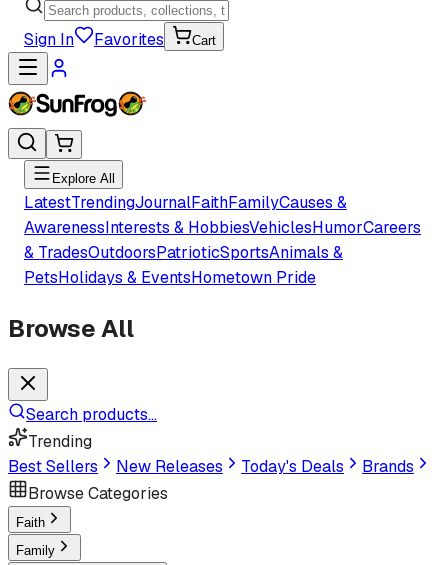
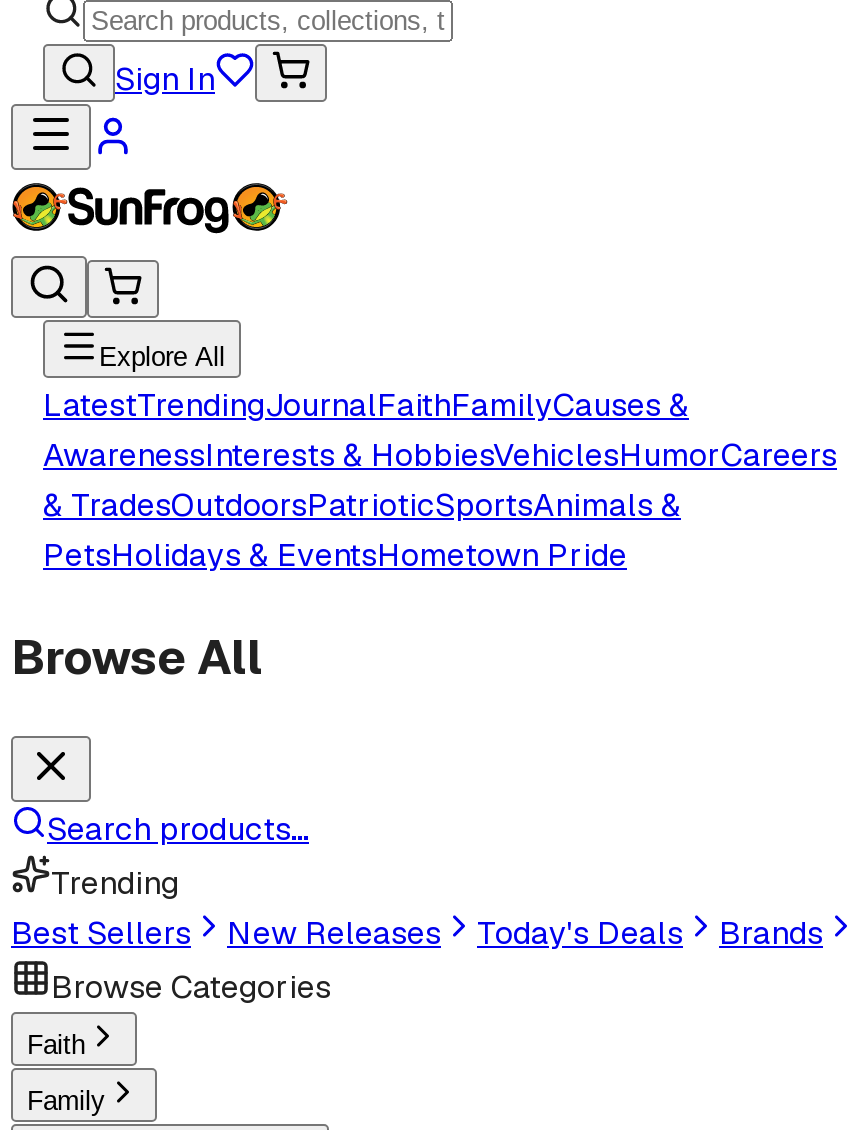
[94,29,216,50] Favorites | Cart -> none

